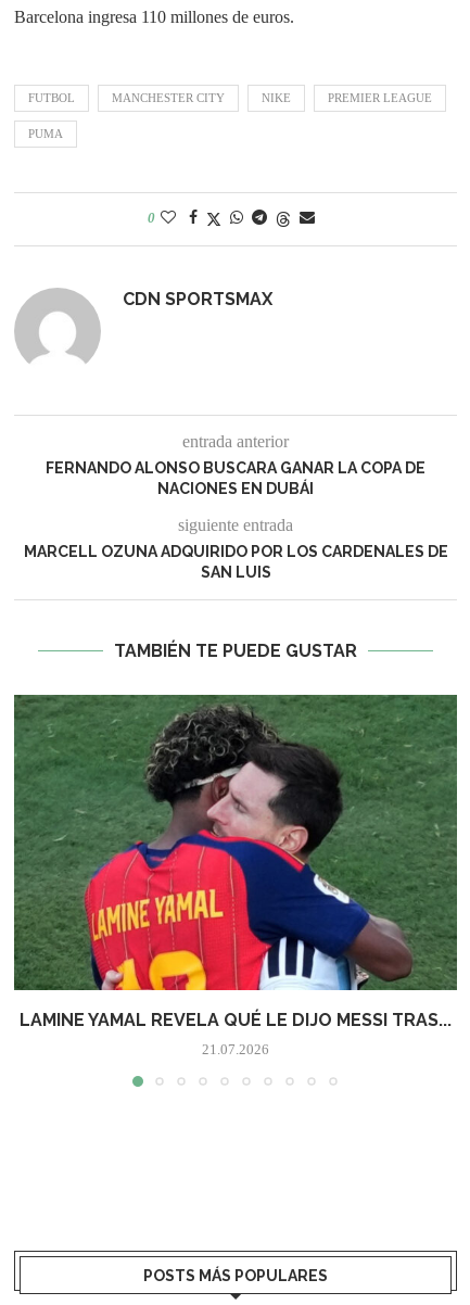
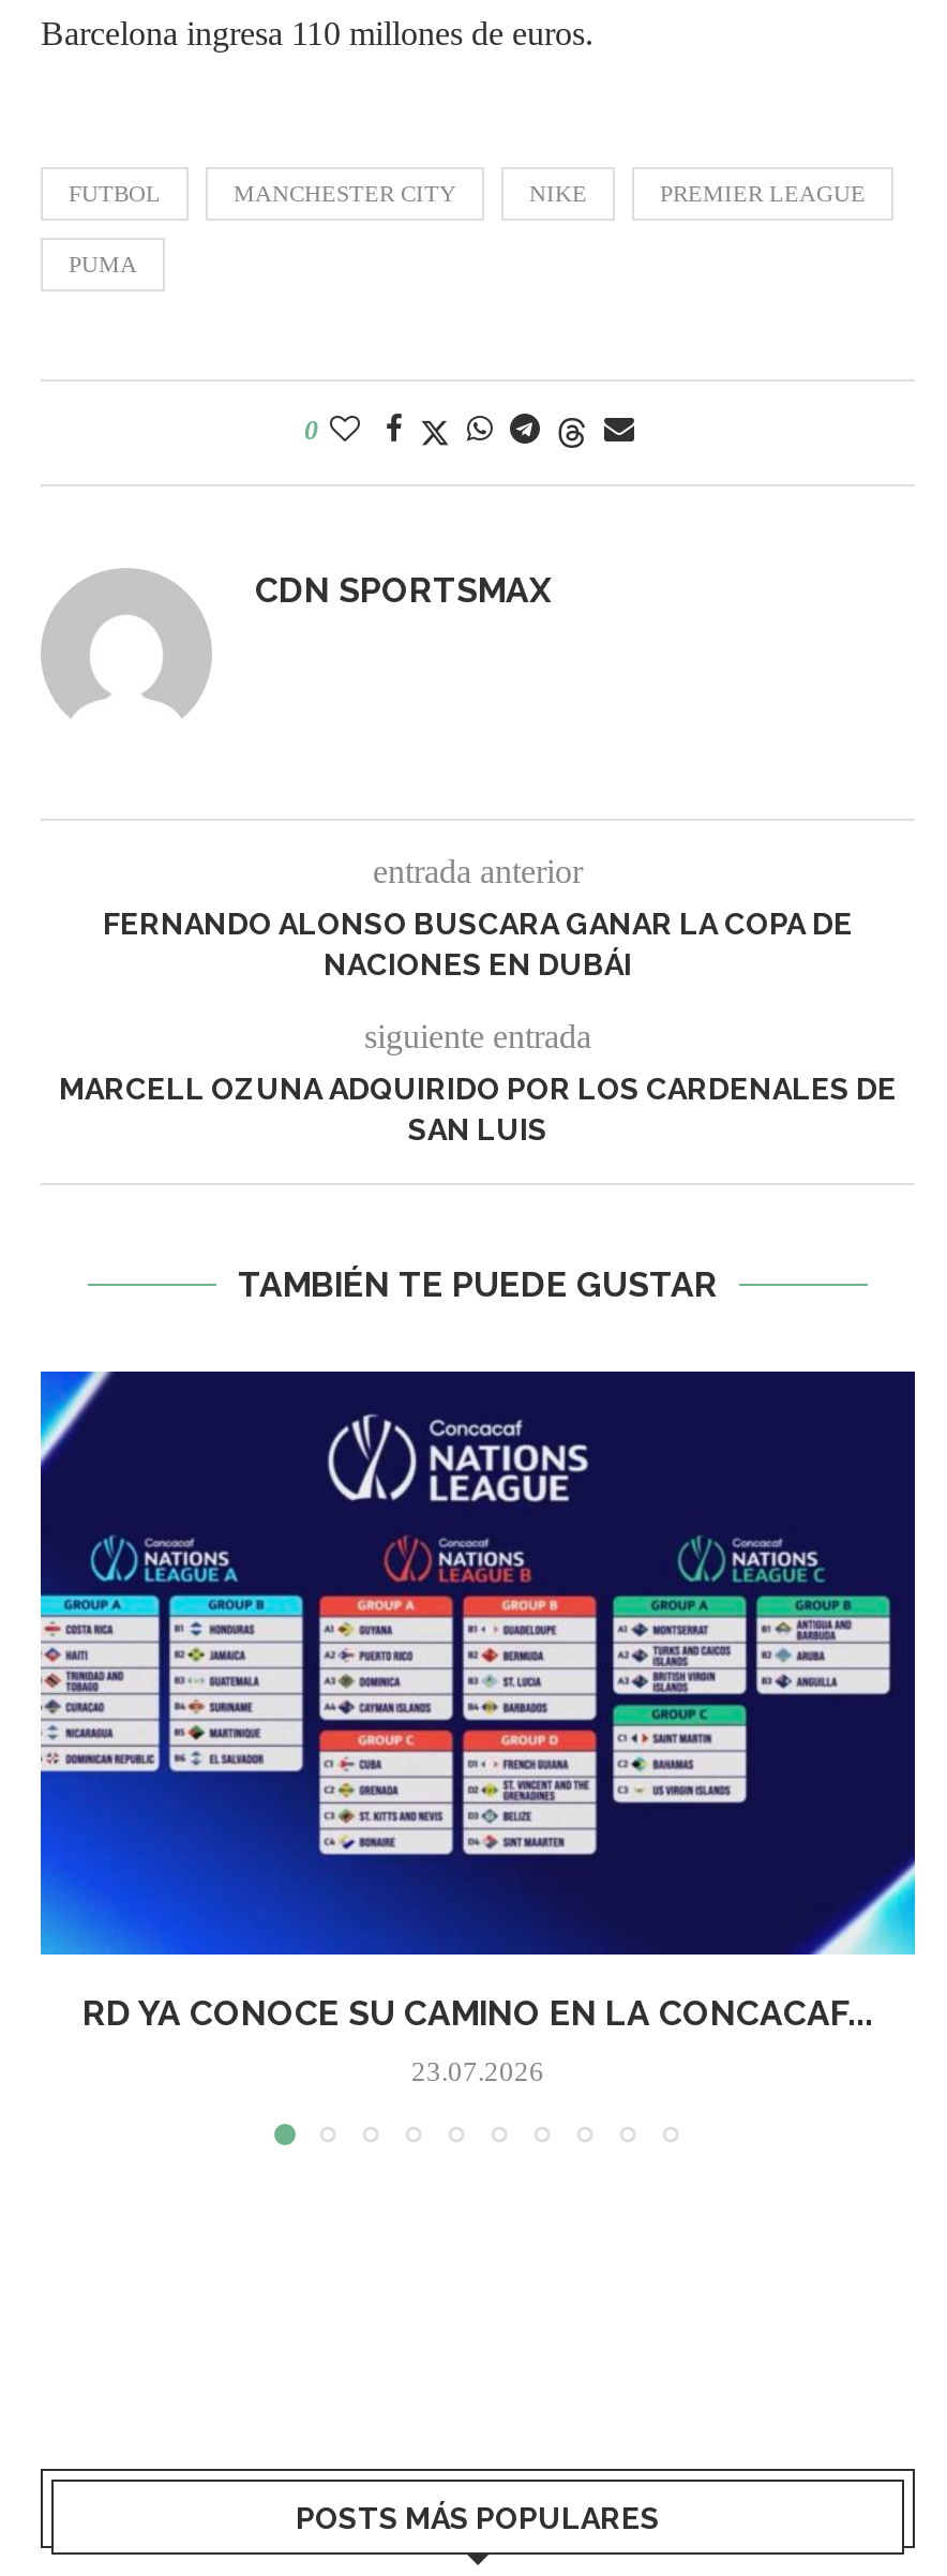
[13,694,458,1031] [image] | LAMINE YAMAL REVELA QUÉ LE DIJO MESSI TRAS... -> [39,1369,917,2035] [image] | RD YA CONOCE SU CAMINO EN LA CONCACAF...
[202,1042,269,1058] 21.07.2026 -> [411,2056,544,2088] 23.07.2026

